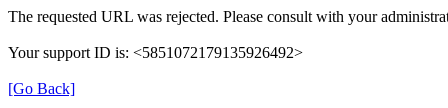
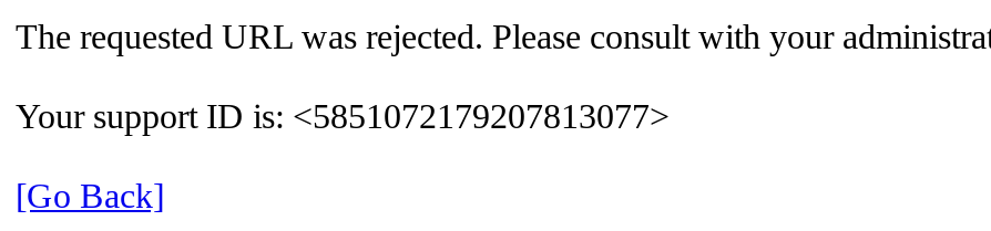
[8,44,303,61] Your support ID is: <5851072179135926492> -> [16,97,670,135] Your support ID is: <5851072179207813077>

